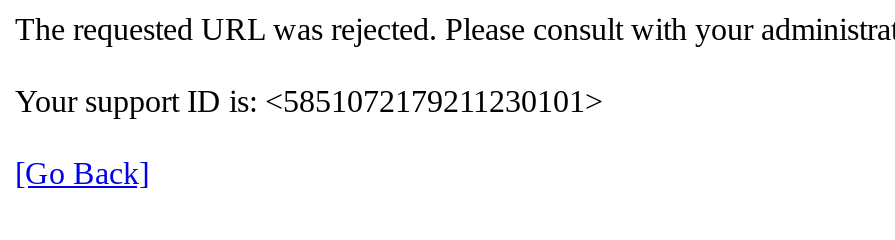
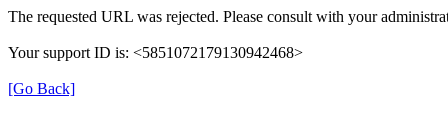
[15,84,603,118] Your support ID is: <5851072179211230101> -> [8,44,303,61] Your support ID is: <5851072179130942468>

